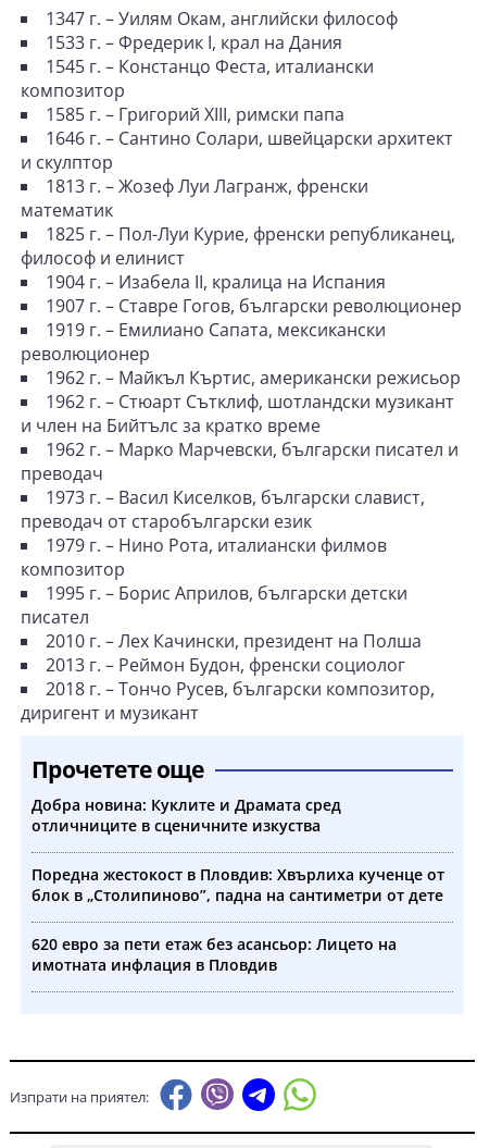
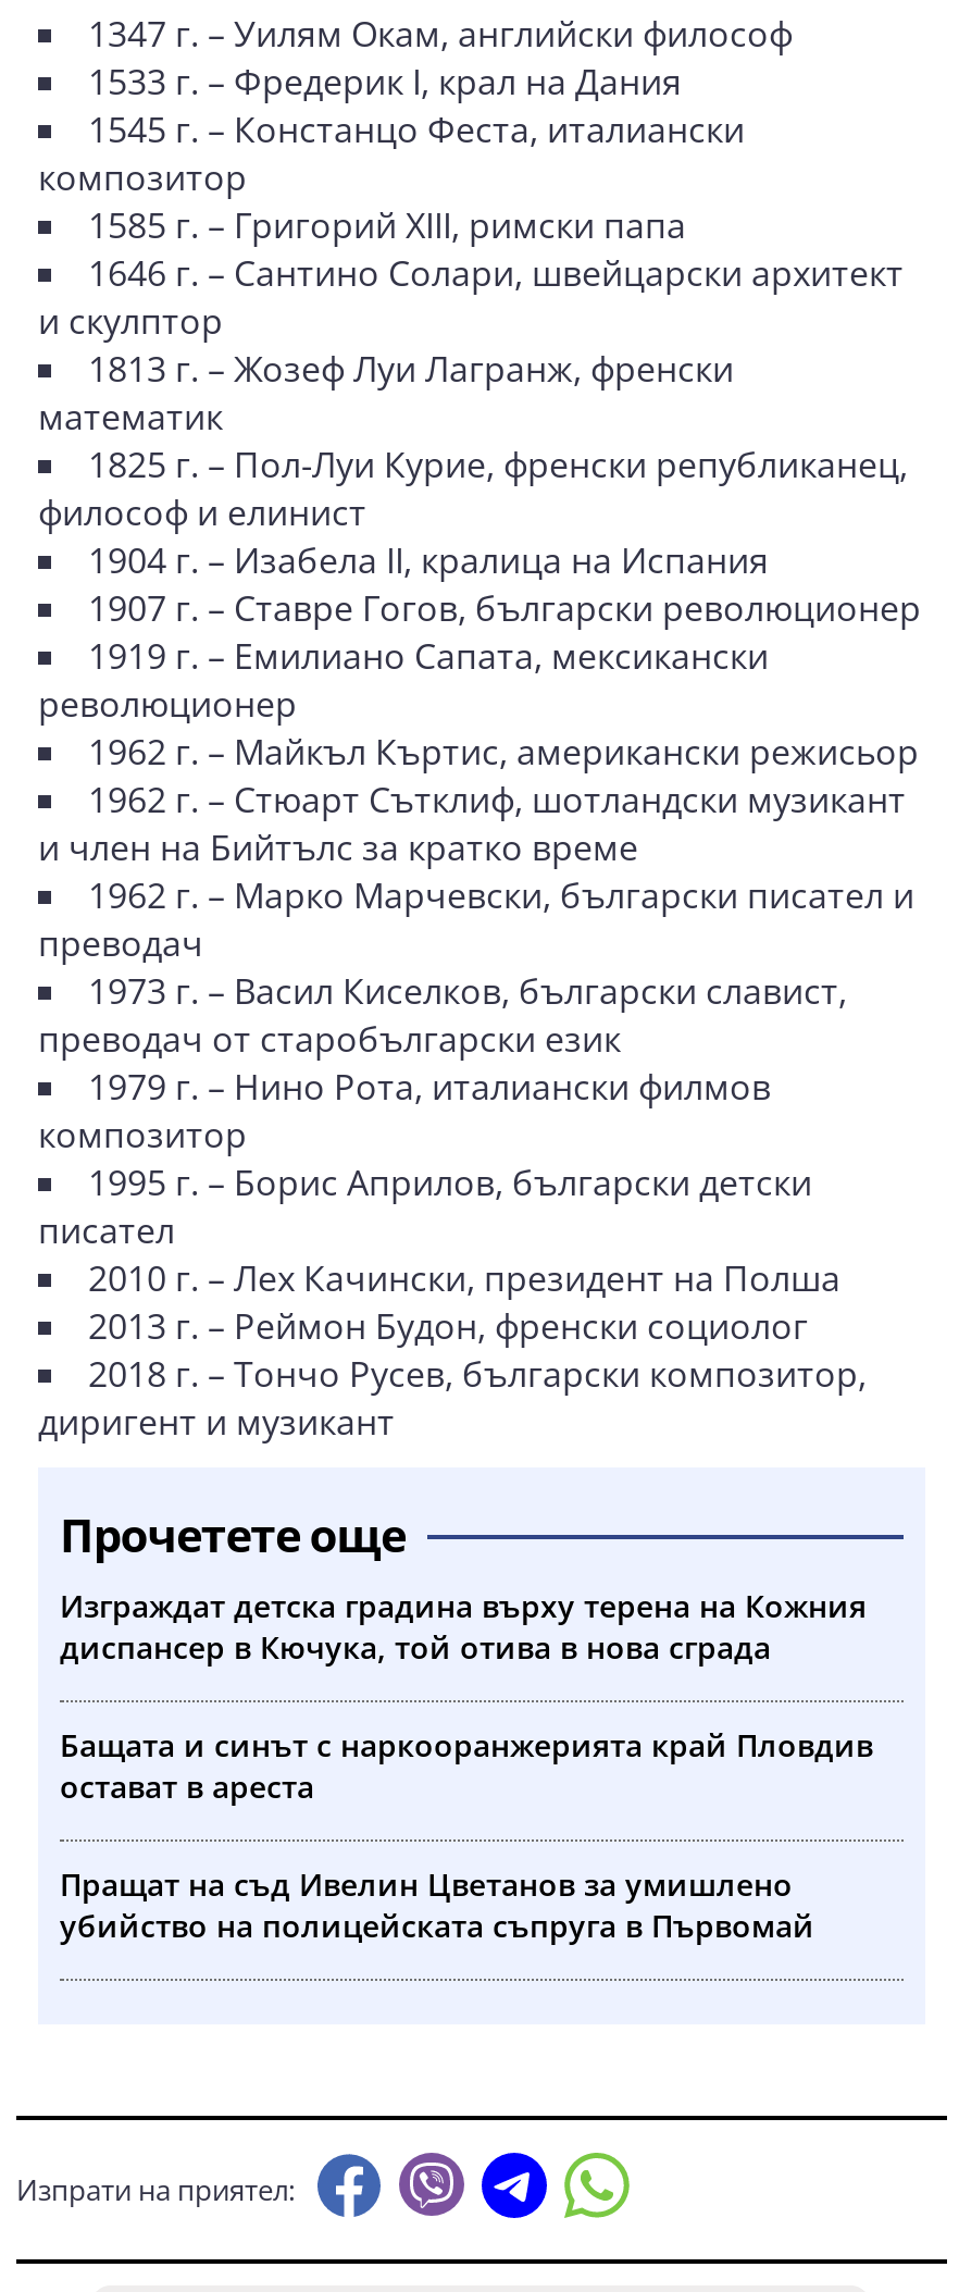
[32,794,341,836] Добра новина: Куклите и Драмата сред | отличниците в сценичните изкуства -> [60,1585,867,1668] Изграждат детска градина върху терена на Кожния | диспансер в Кючука, той отива в нова сграда
[32,864,444,905] Поредна жестокост в Пловдив: Хвърлиха кученце от | блок в „Столипиново”, падна на сантиметри от дете -> [60,1724,873,1807] Бащата и синът с наркооранжерията край Пловдив | остават в ареста
[32,934,397,975] 620 евро за пети етаж без асансьор: Лицето на | имотната инфлация в Пловдив -> [60,1864,814,1946] Пращат на съд Ивелин Цветанов за умишлено | убийство на полицейската съпруга в Първомай

